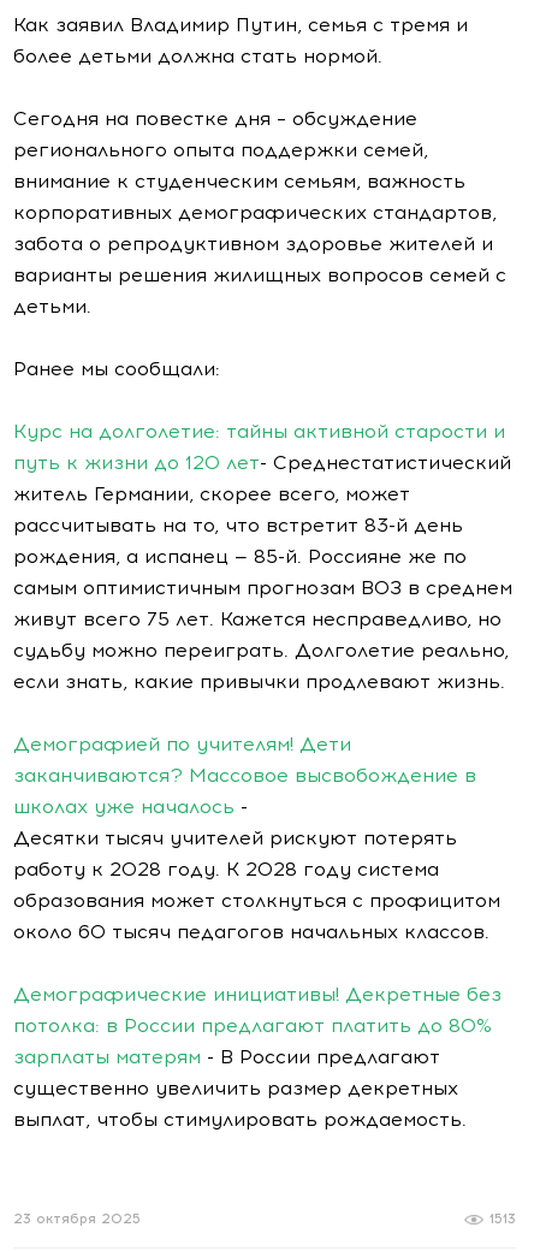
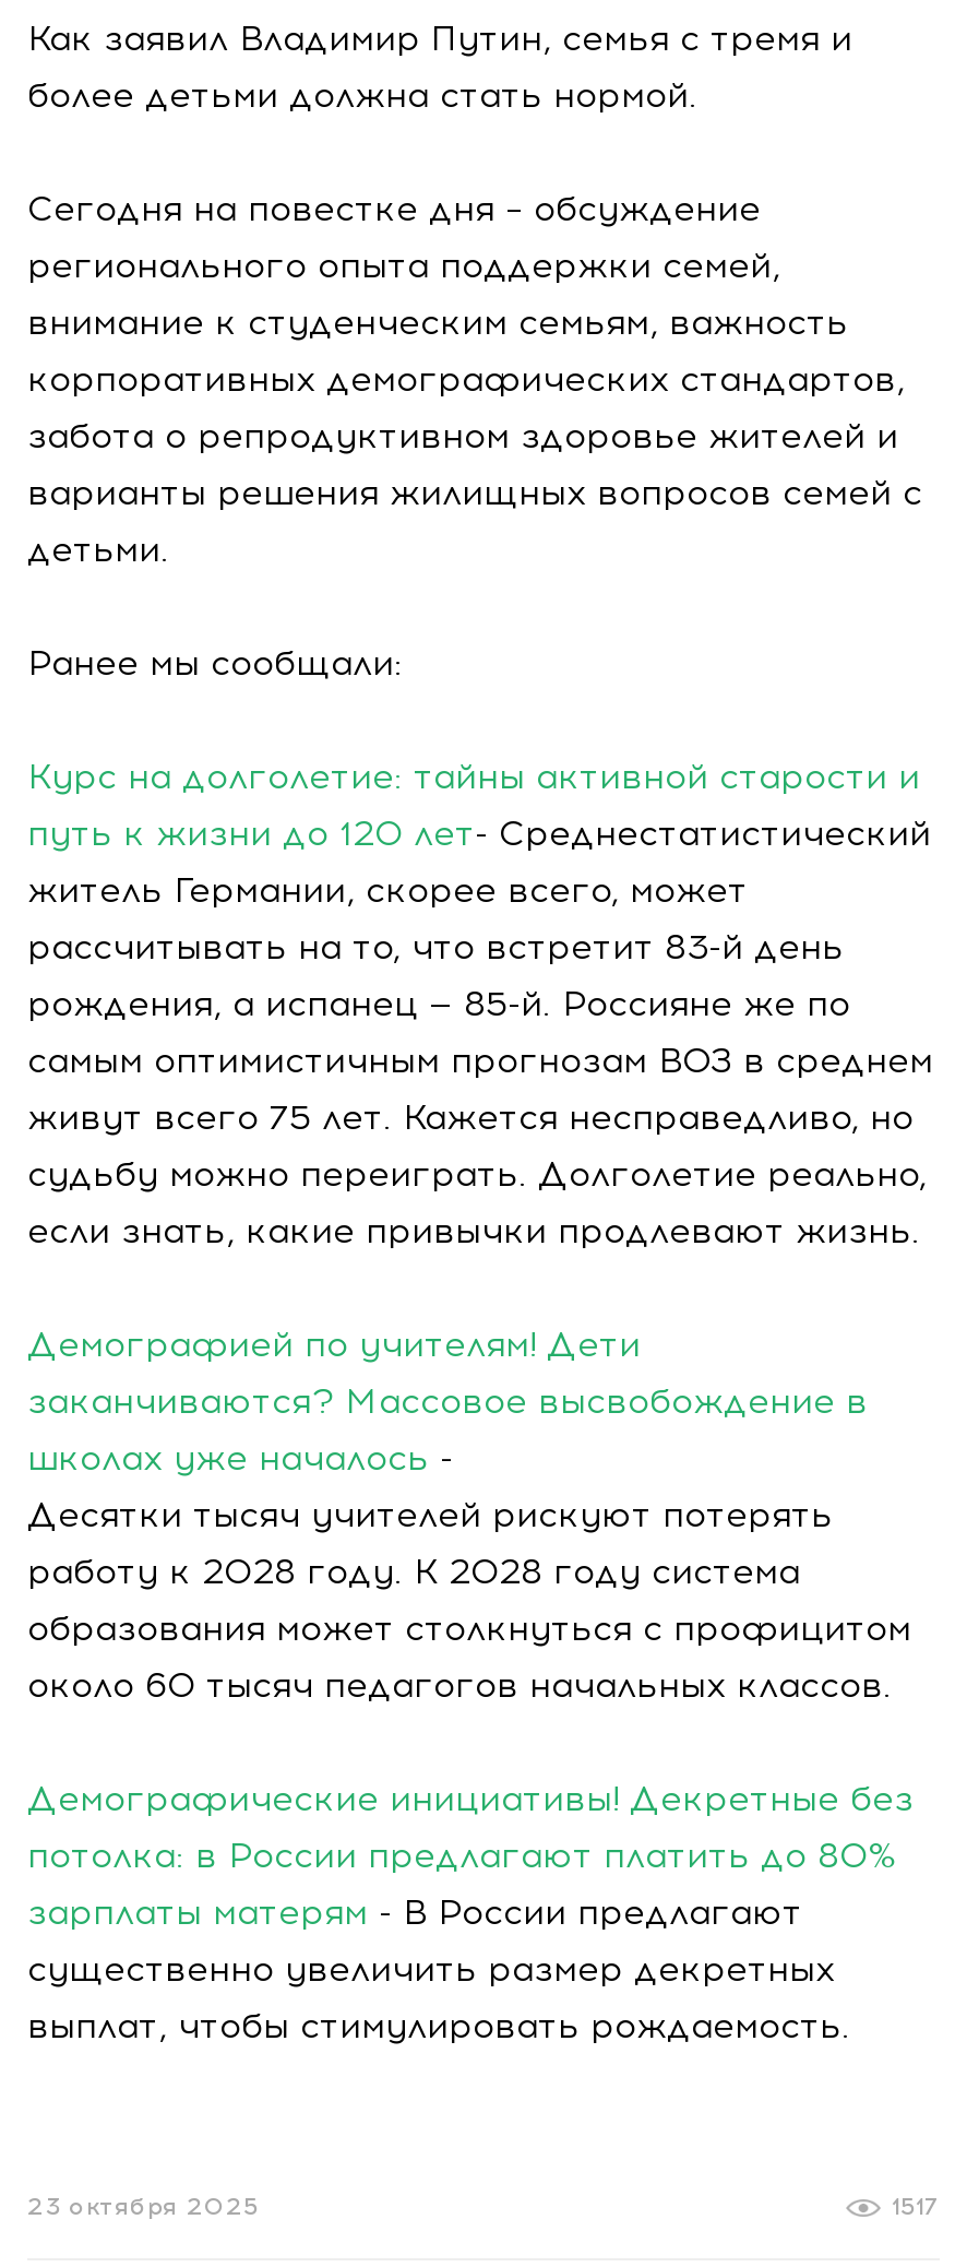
[489,1211,516,1227] 1513 -> [892,2193,940,2221] 1517

